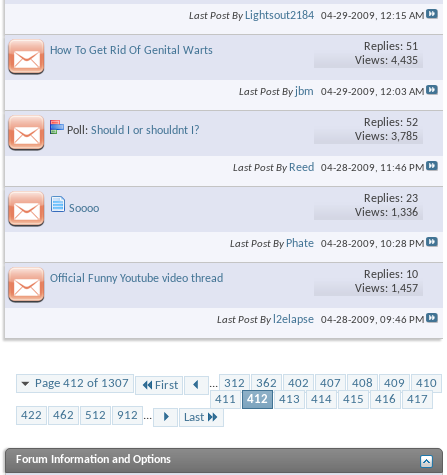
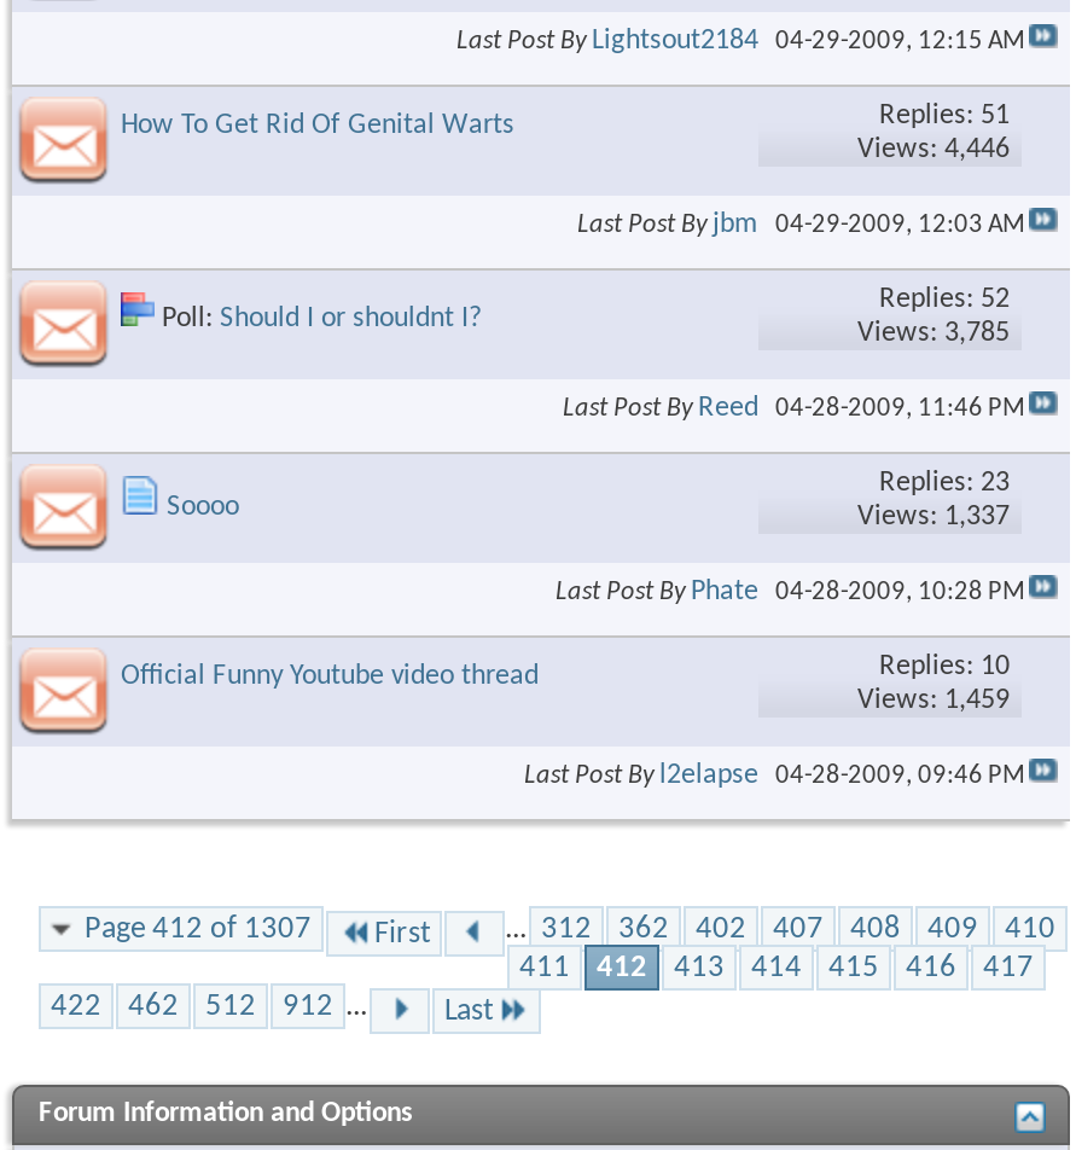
[355,55,418,67] Views: 4,435 -> [857,135,1010,164] Views: 4,446
[355,207,418,219] Views: 1,336 -> [857,503,1010,532] Views: 1,337
[355,283,418,295] Views: 1,457 -> [857,686,1010,715] Views: 1,459

